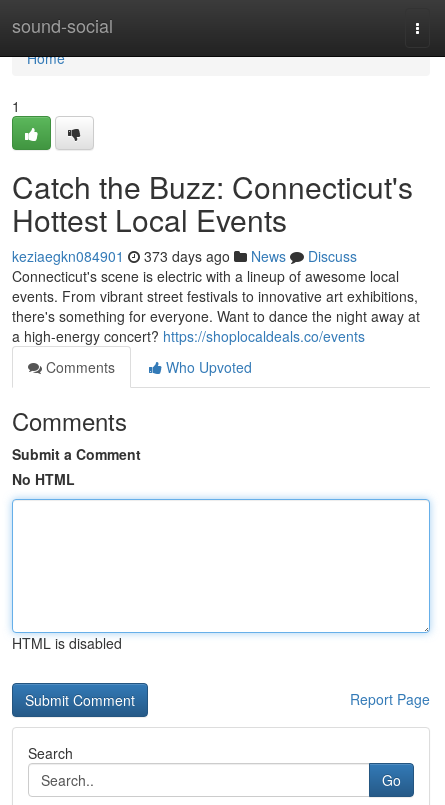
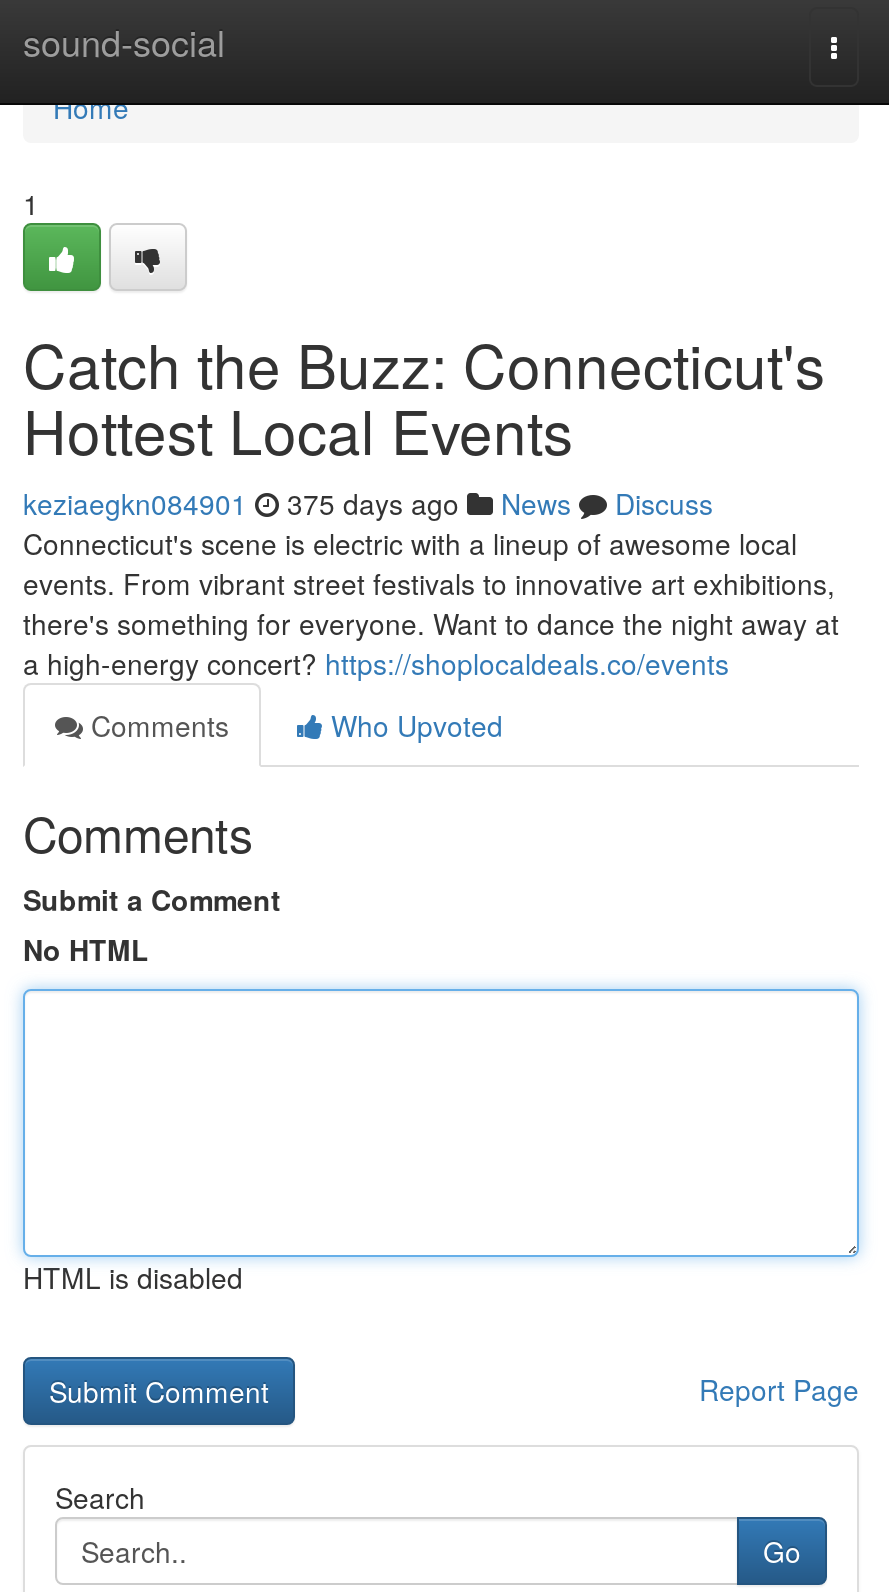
[12,246,357,266] keziaegkn084901 373 days ago News Discuss -> [23,483,713,523] keziaegkn084901 375 days ago News Discuss

